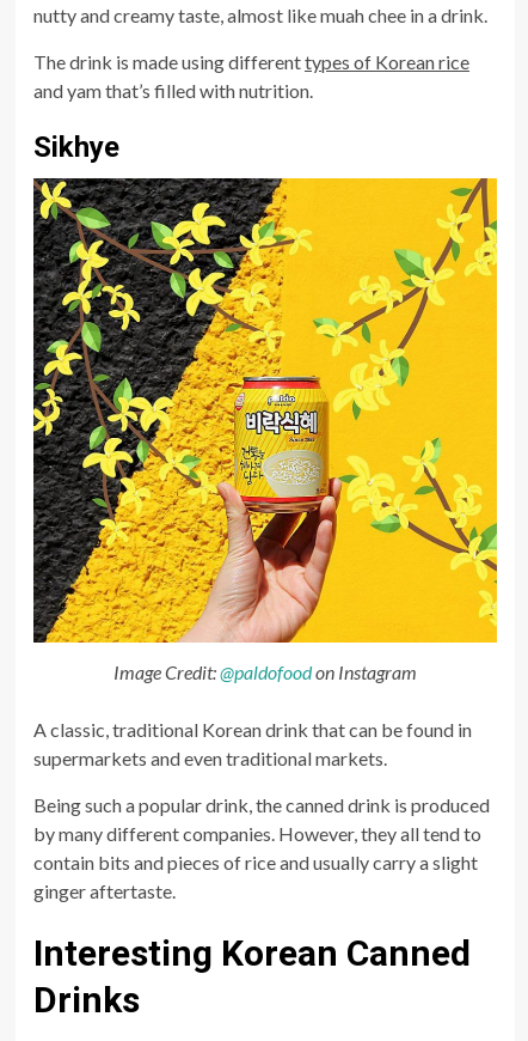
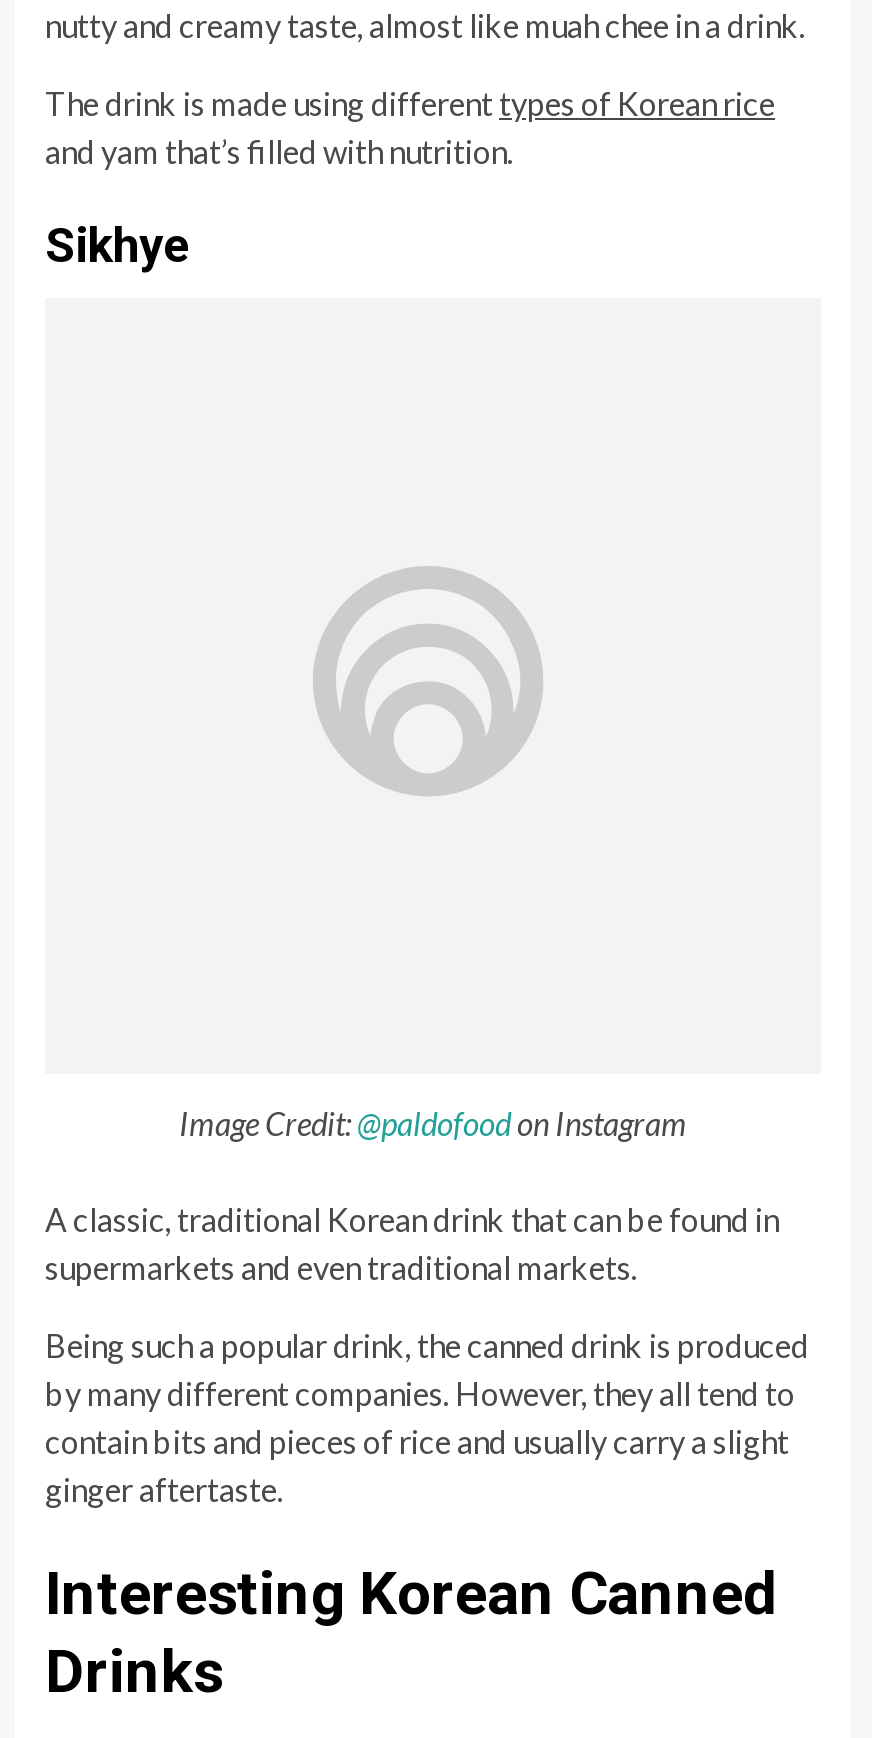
[32,177,498,644] [image] -> none

